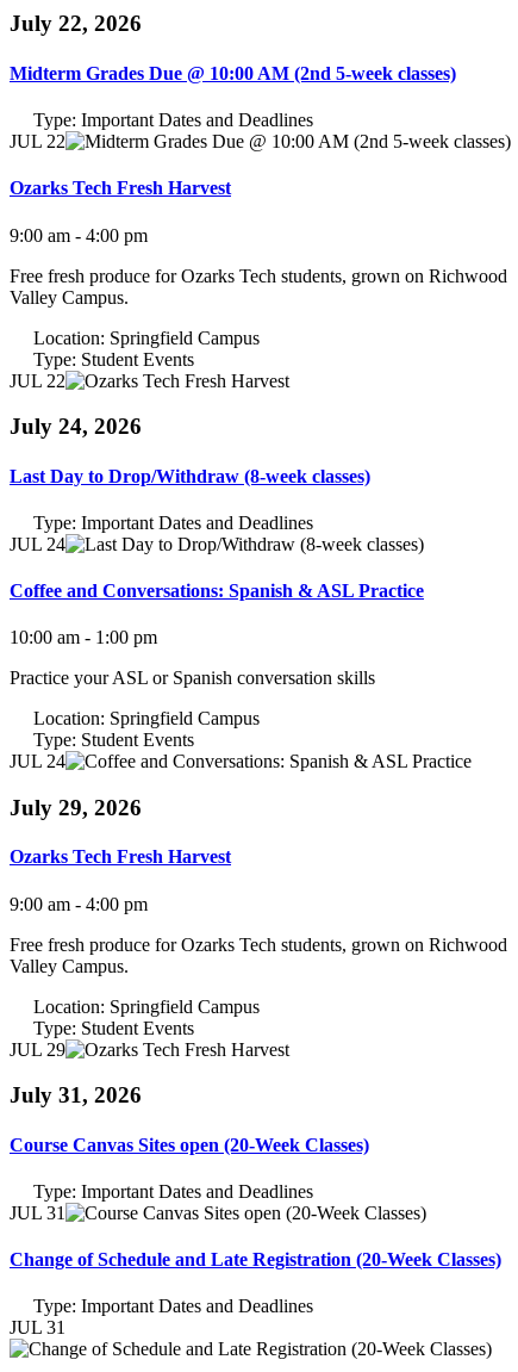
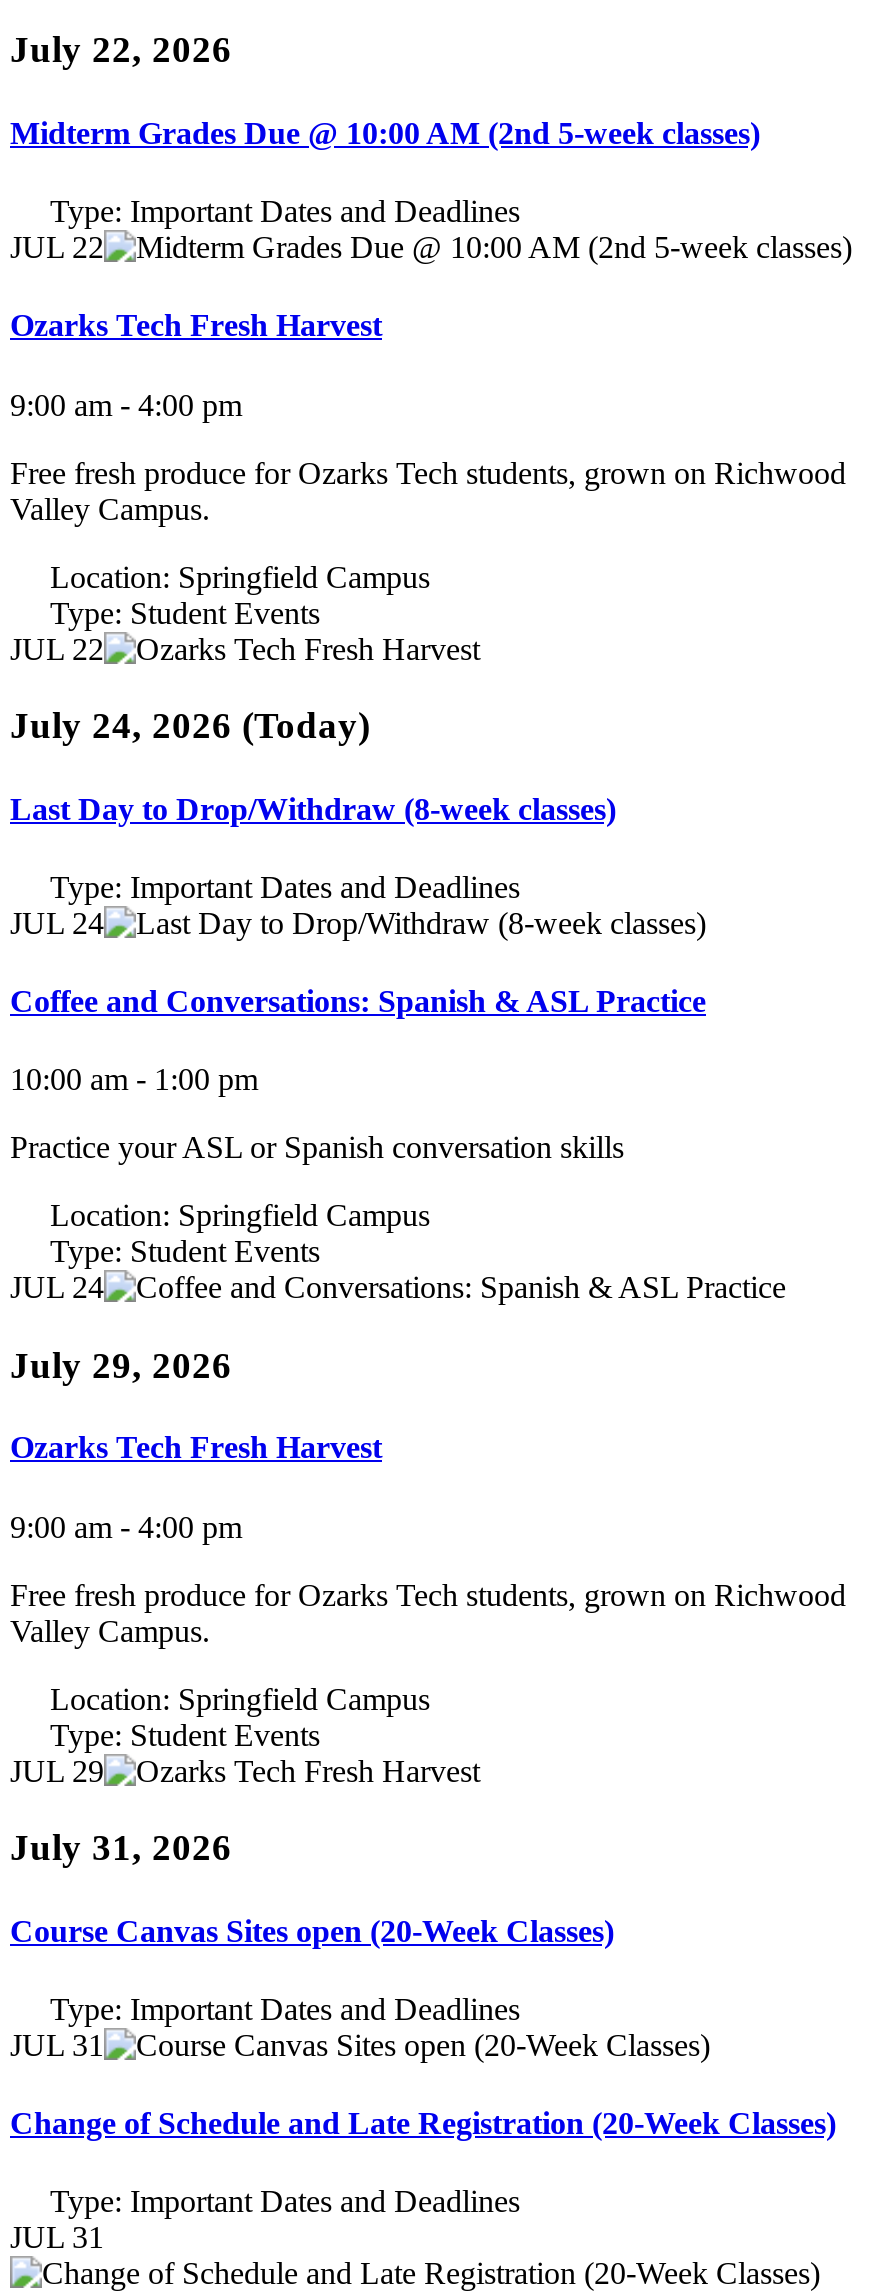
[10,414,142,439] July 24, 2026 -> [10,704,370,746] July 24, 2026 (Today)

